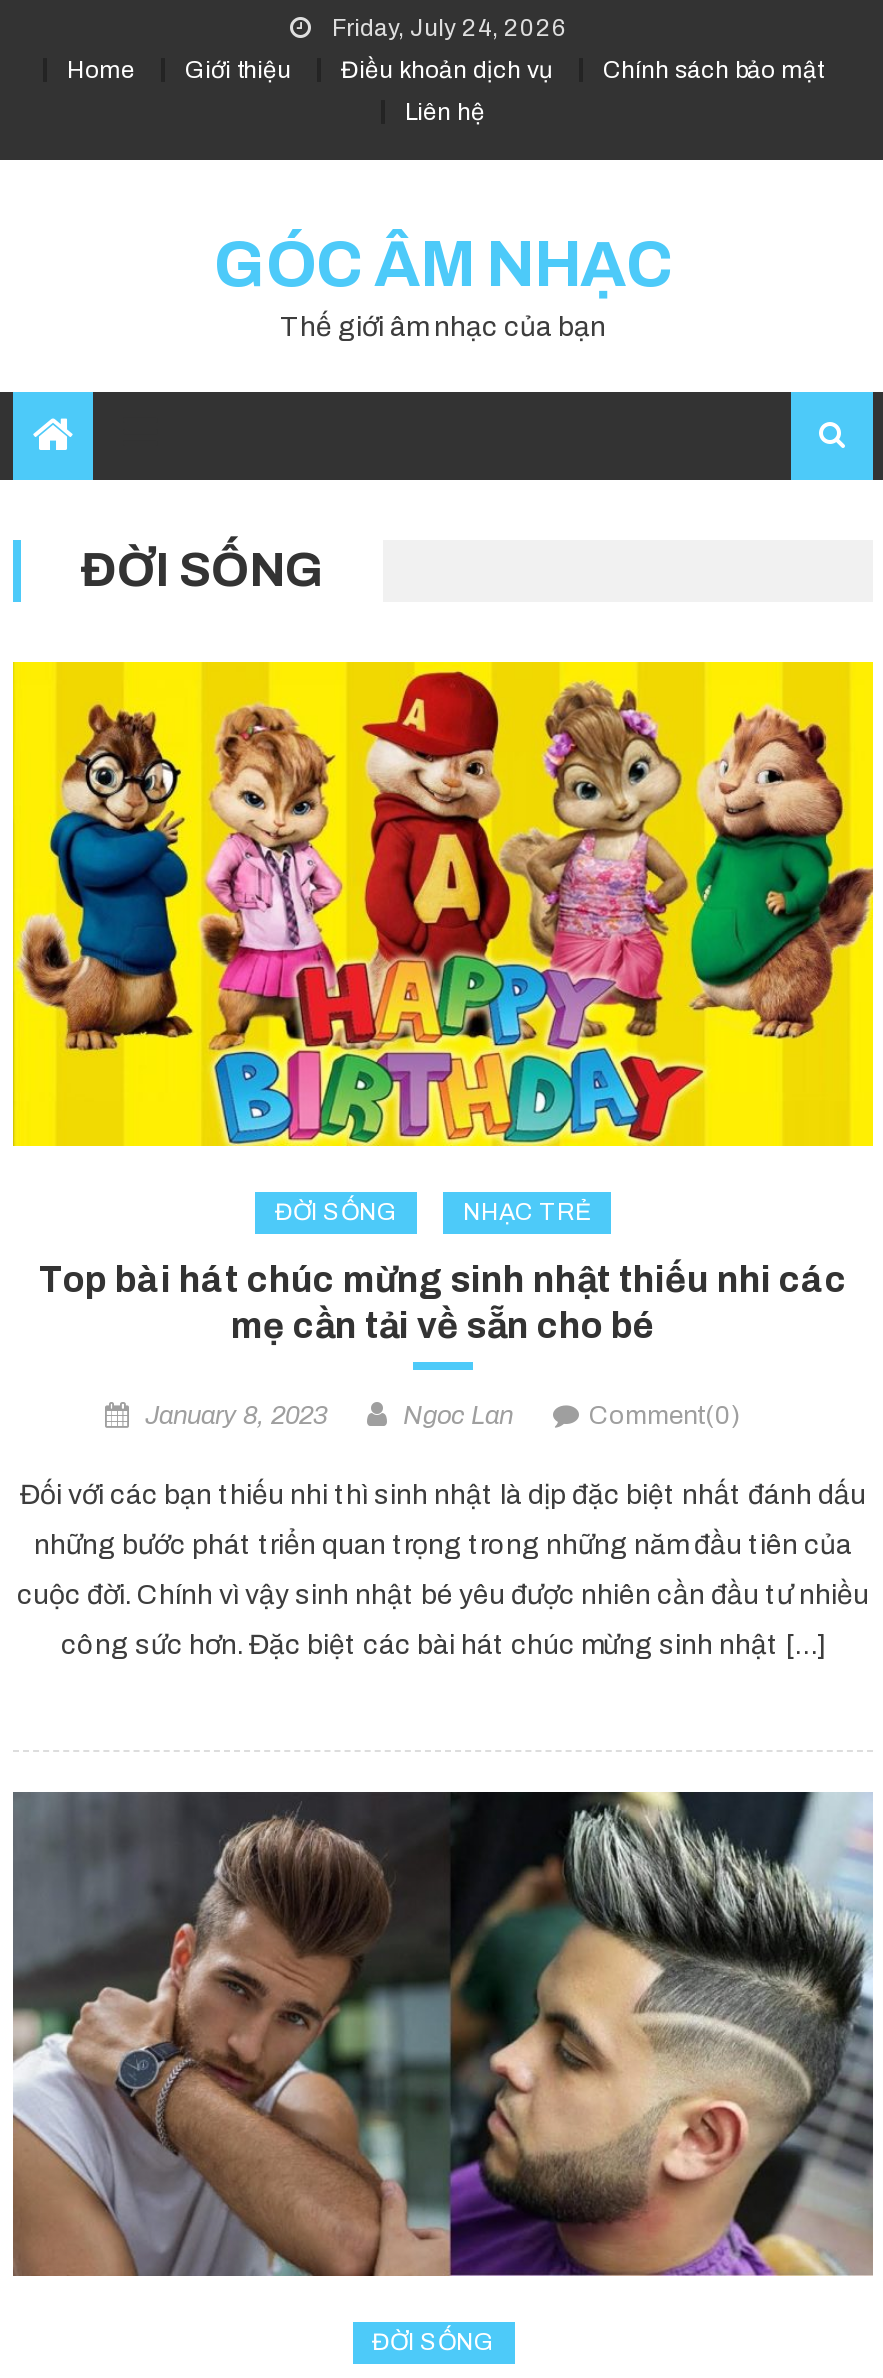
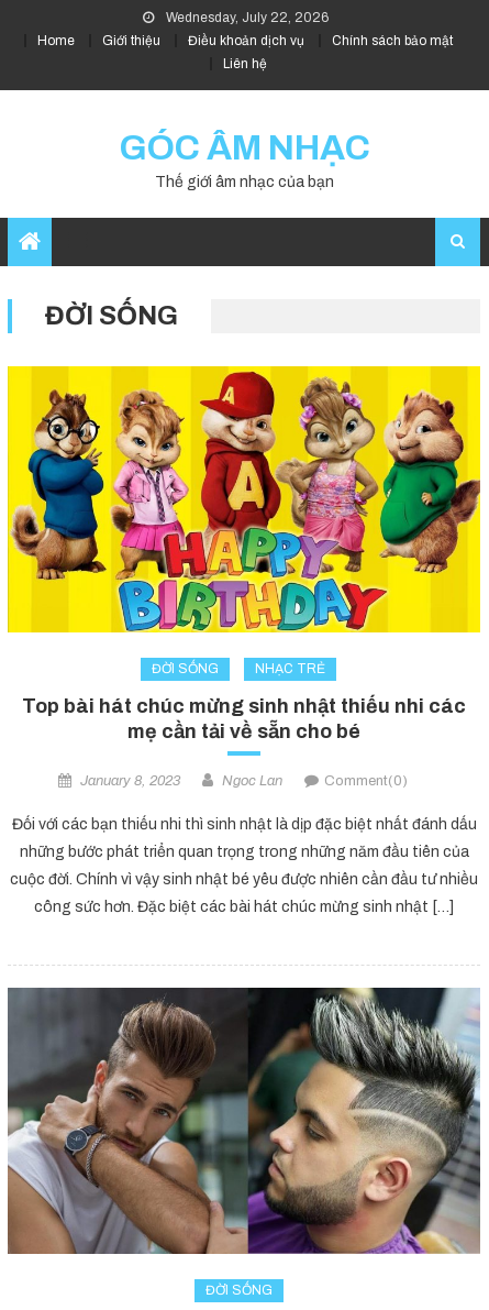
[326,14,566,42] Friday, July 24, 2026 -> [163,10,329,25] Wednesday, July 22, 2026

